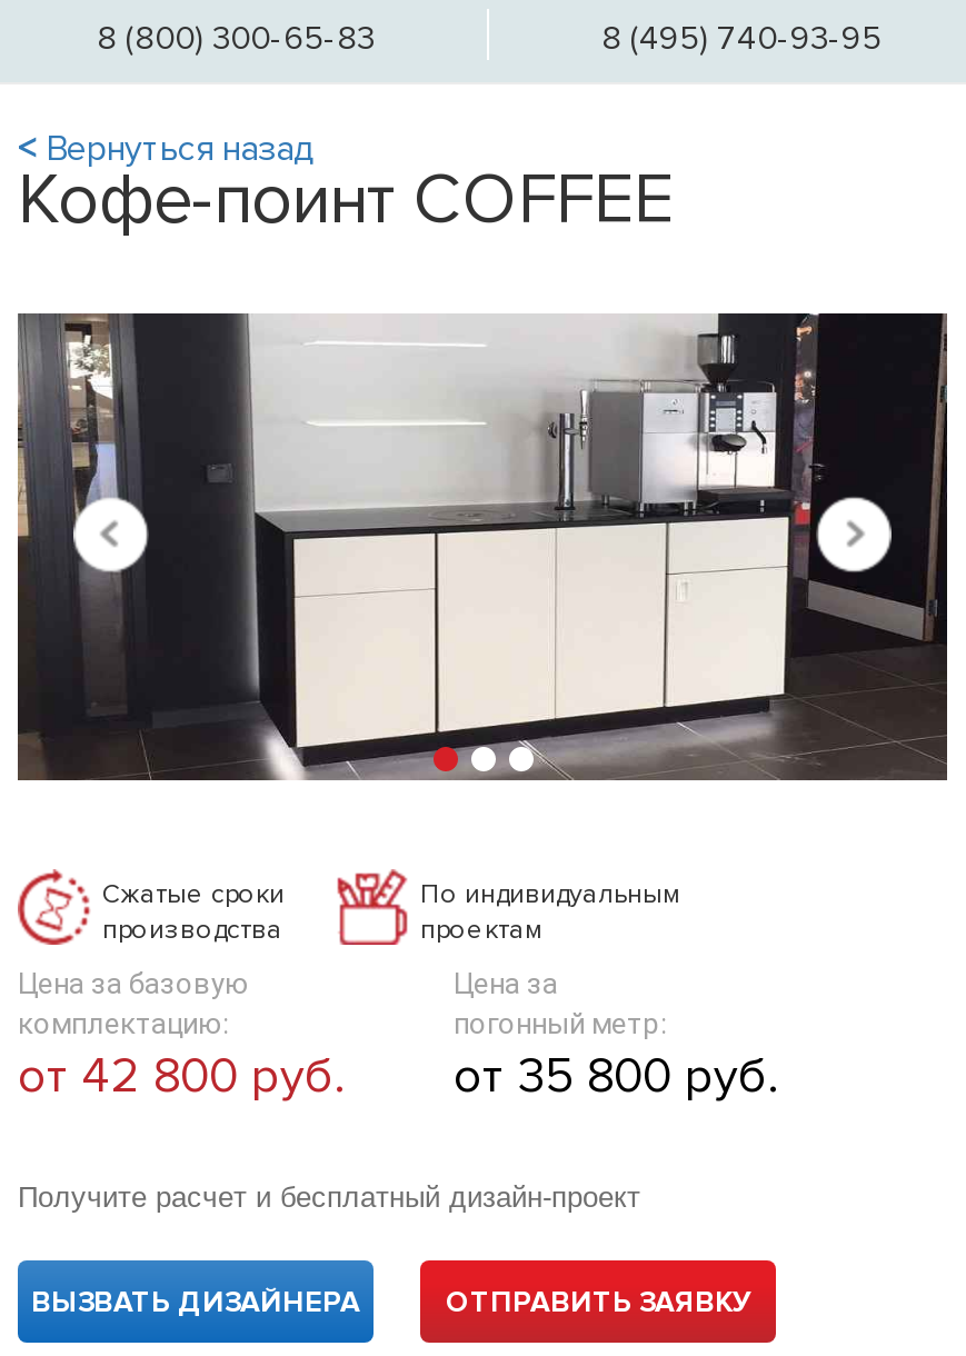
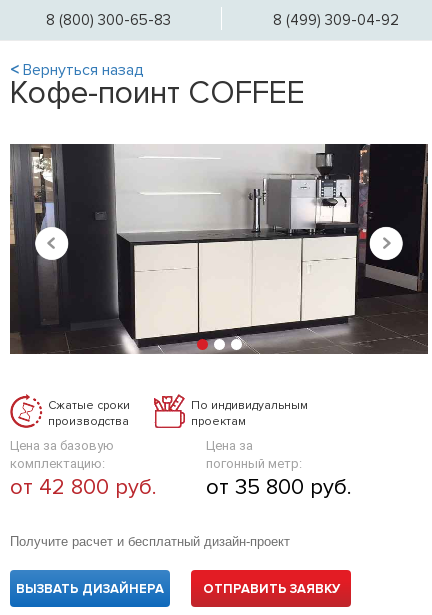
[601,18,882,58] 8 (495) 740-93-95 -> [272,11,398,29] 8 (499) 309-04-92

